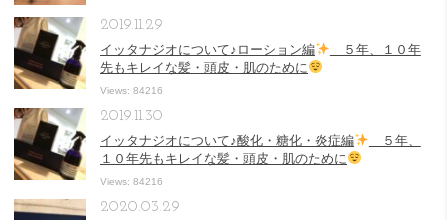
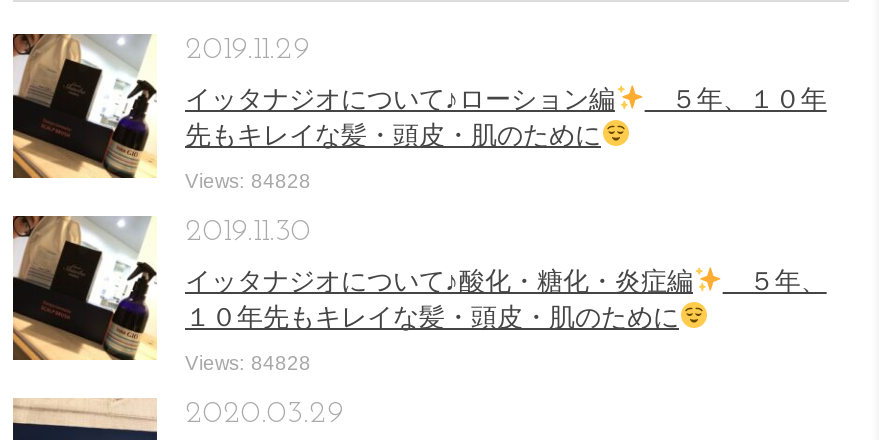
[100,85,163,96] Views: 84216 -> [185,170,311,192] Views: 84828
[100,176,163,187] Views: 84216 -> [185,352,311,374] Views: 84828

